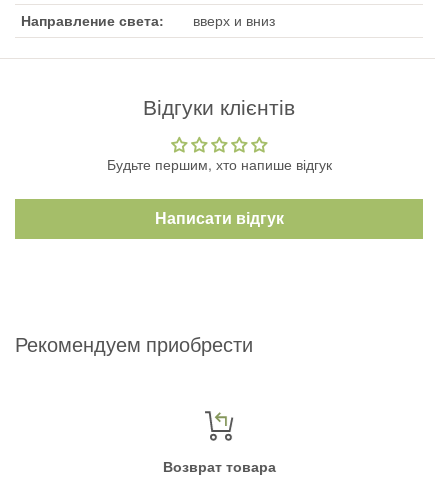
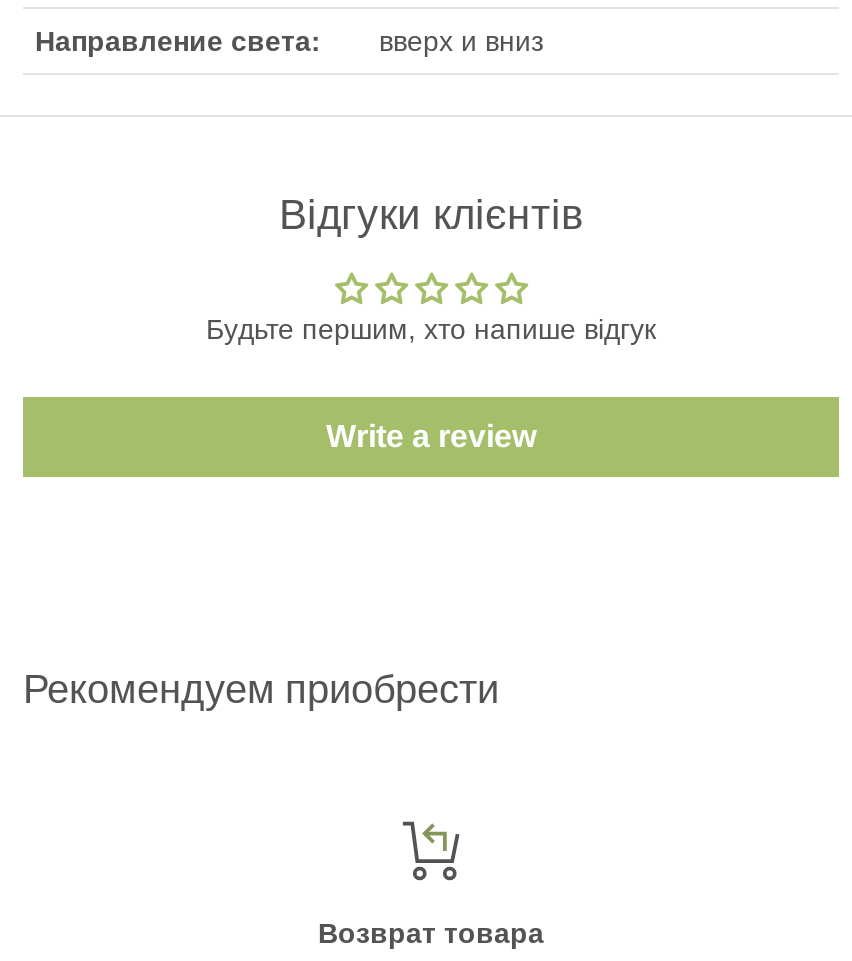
[154,210,283,227] Написати відгук -> [326,418,536,452] Write a review

